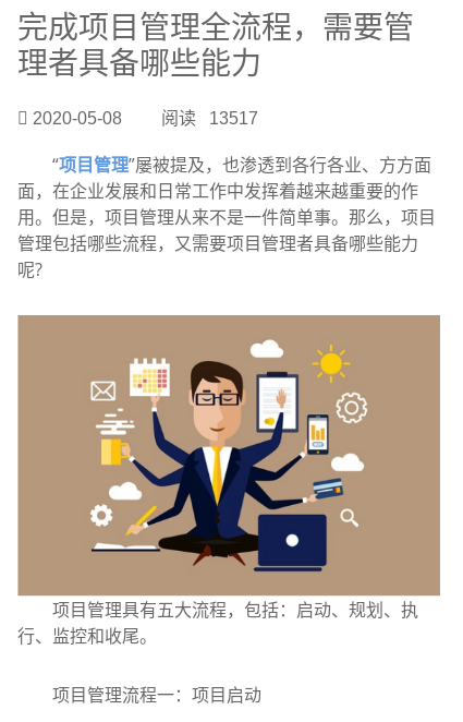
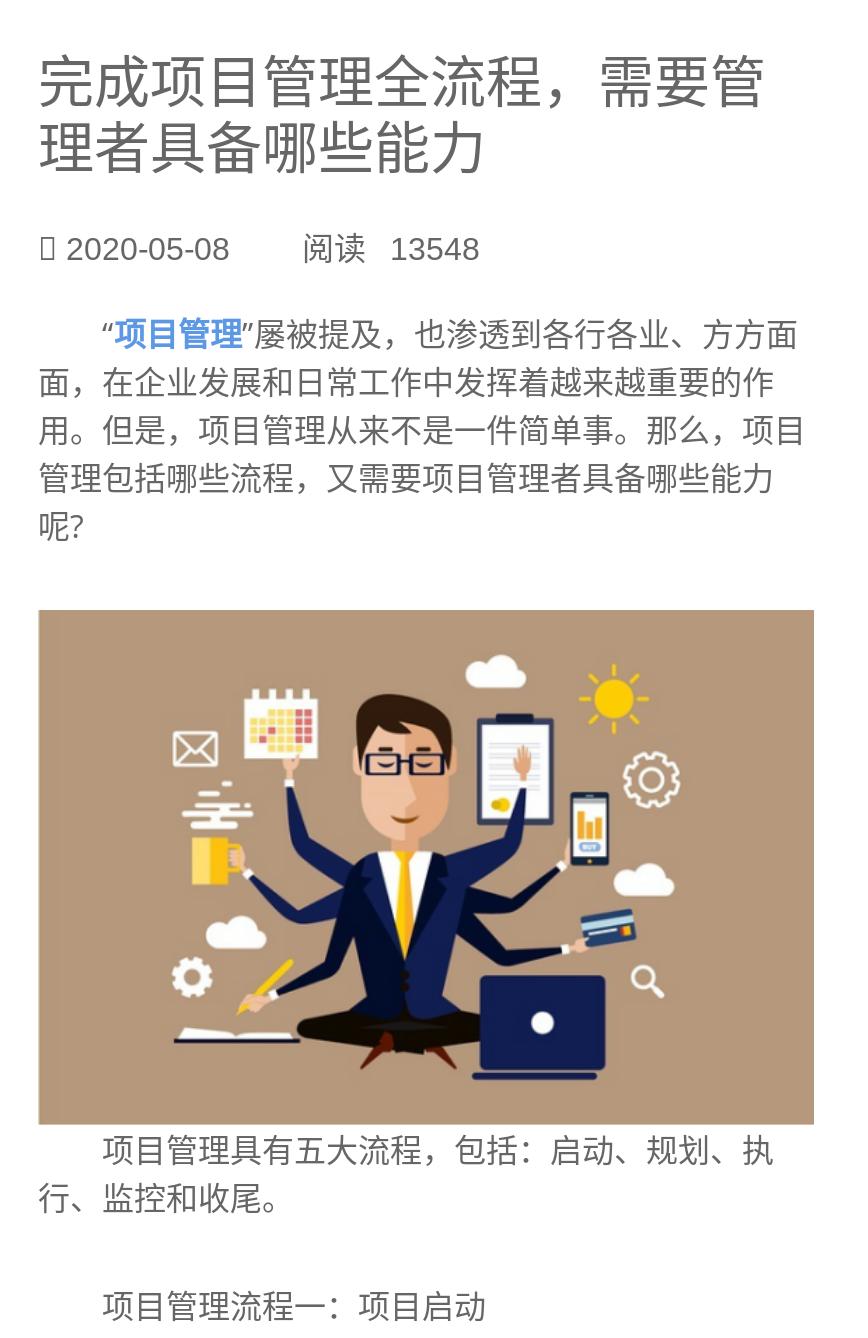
[28,109,258,128] 2020-05-08 阅读 13517 -> [58,232,480,266] 2020-05-08 阅读 13548

